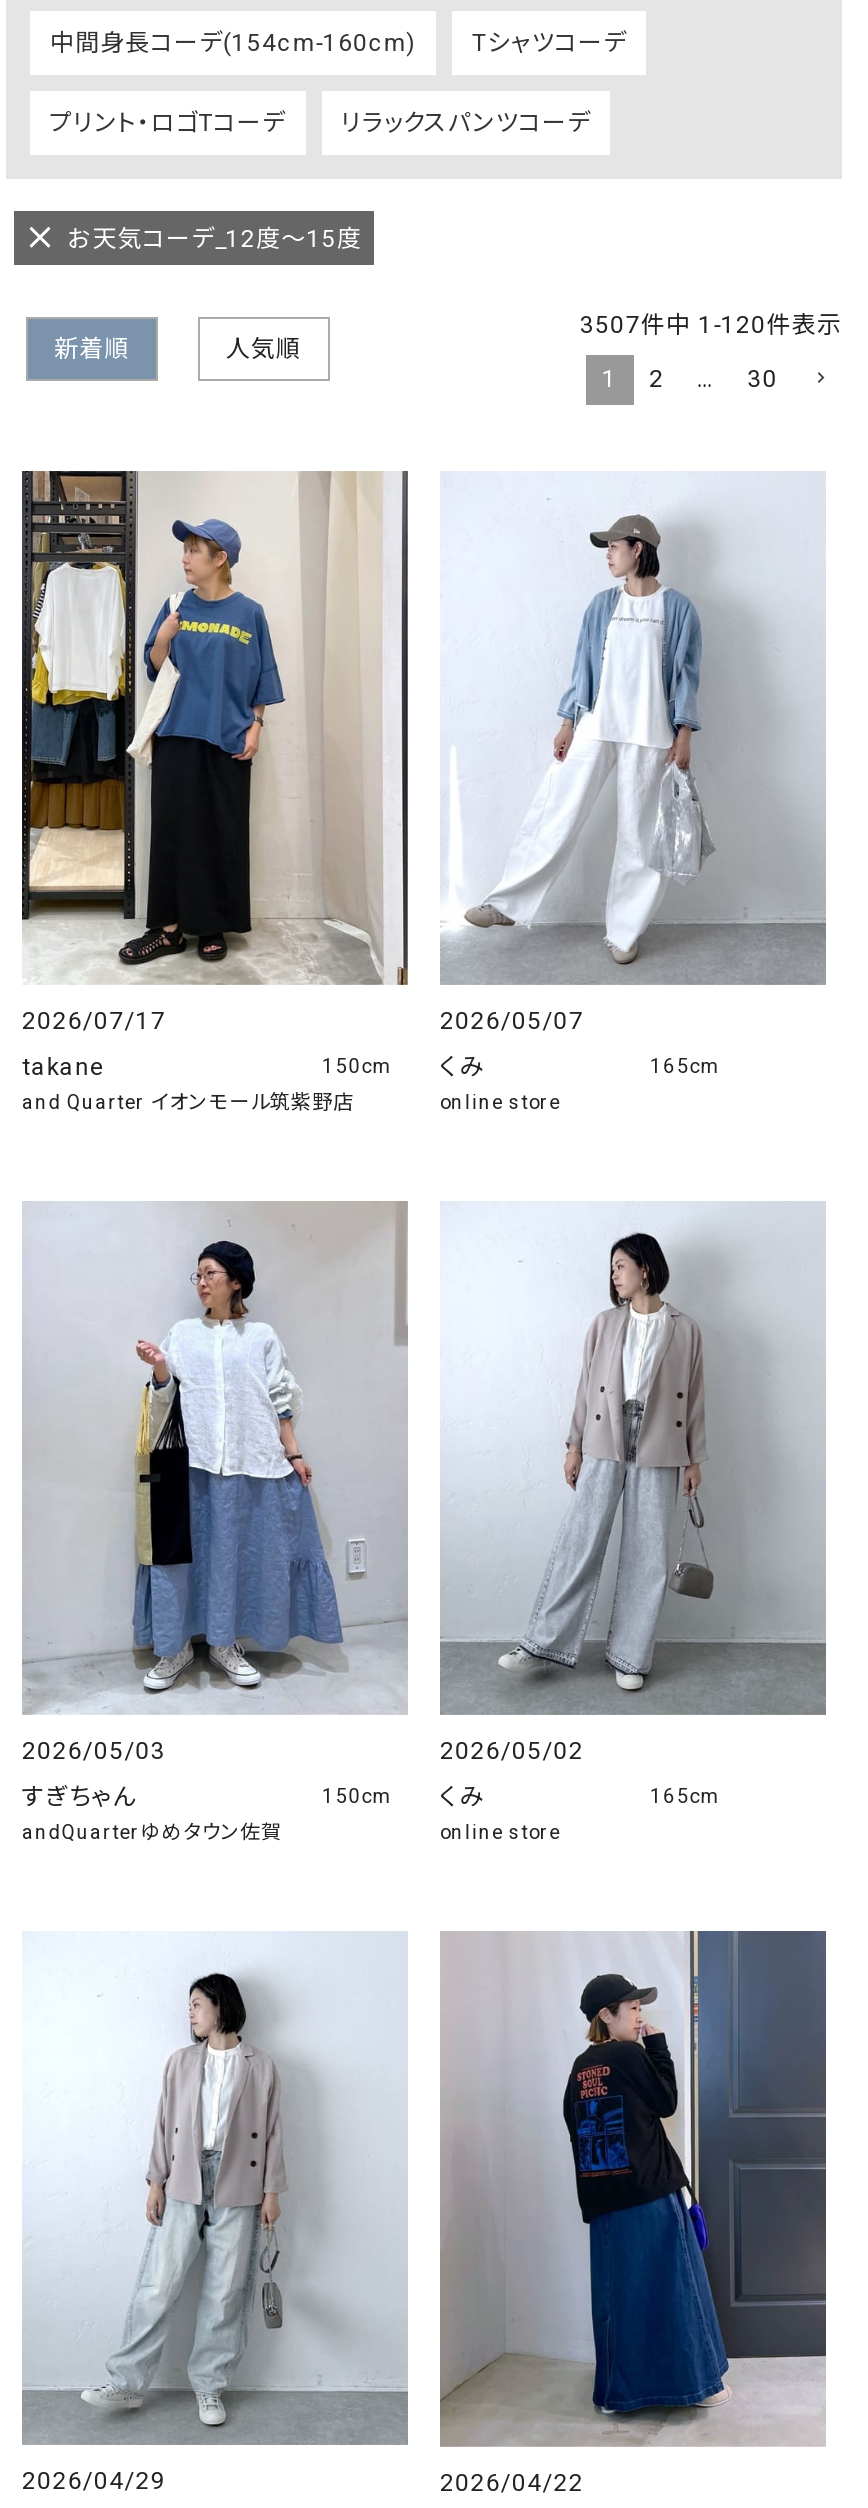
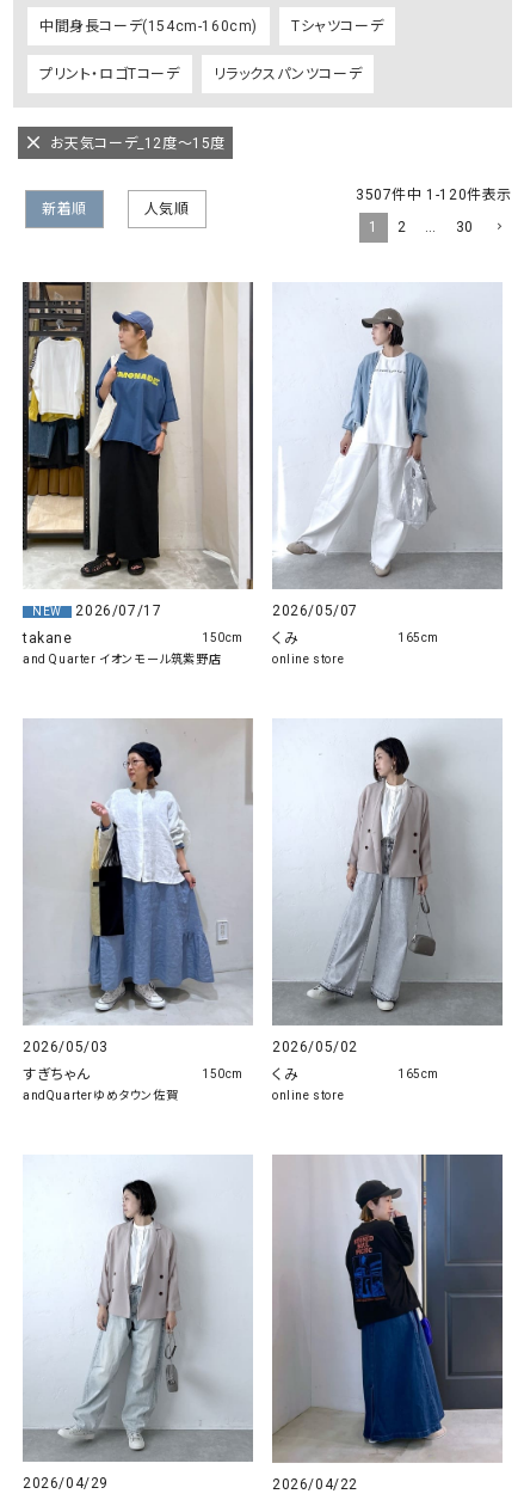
none -> [32,605,62,618] NEW

